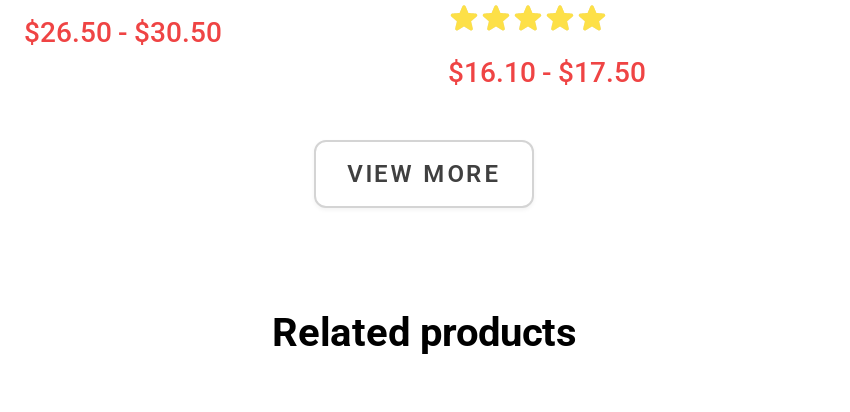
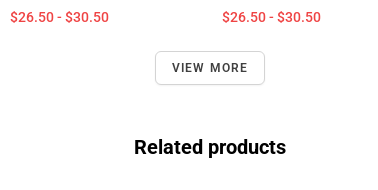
[448,56,646,88] $16.10 - $17.50 -> [222,9,321,25] $26.50 - $30.50

